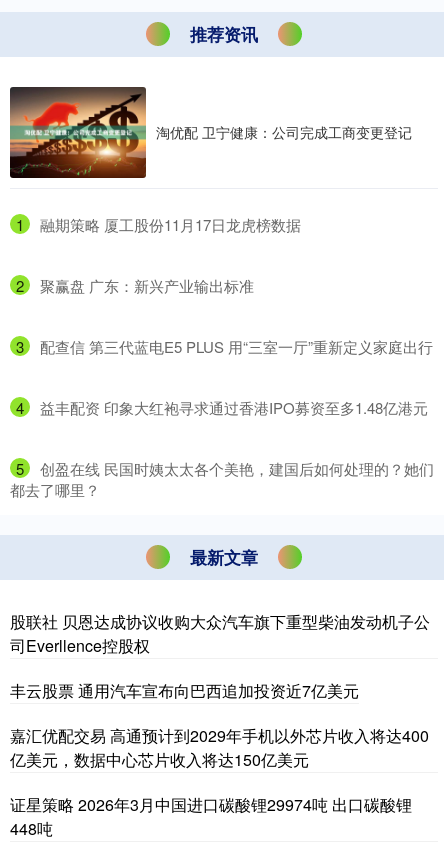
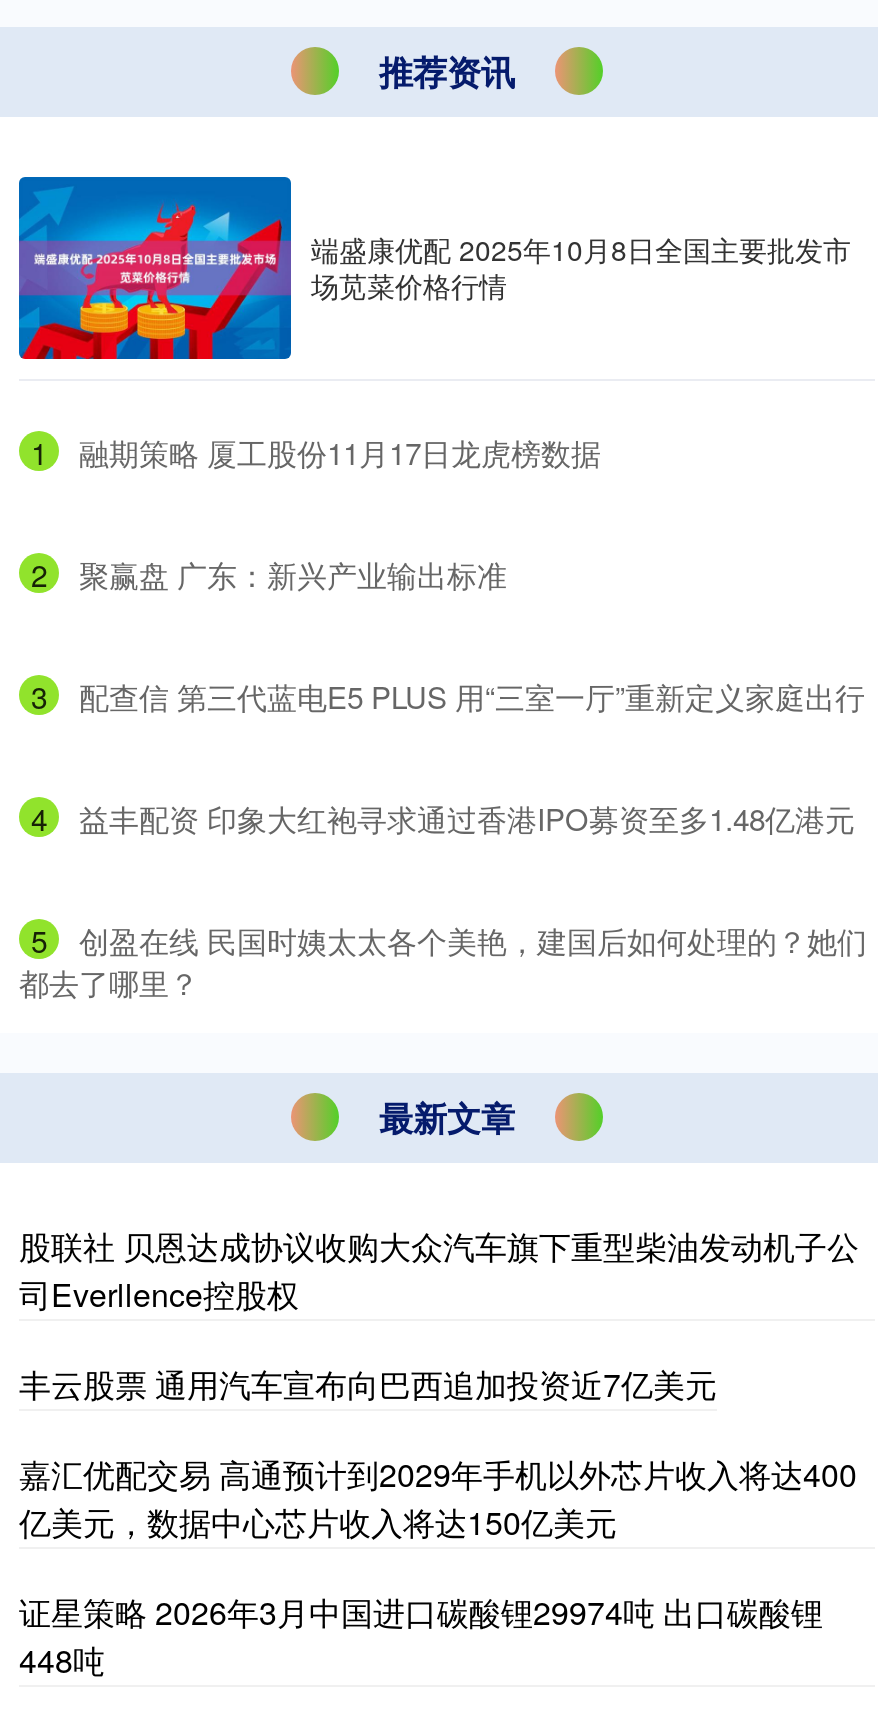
[9,86,412,179] [image] | 淘优配 卫宁健康：公司完成工商变更登记 -> [17,175,851,361] [image] | 端盛康优配 2025年10月8日全国主要批发市 | 场苋菜价格行情

